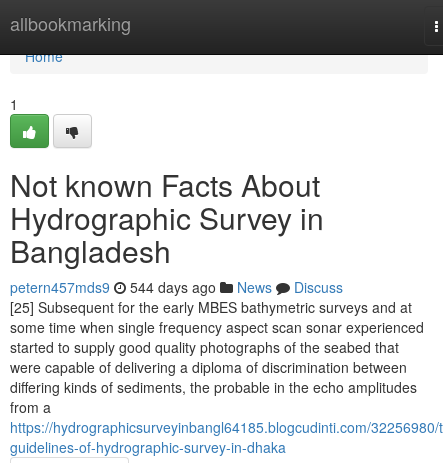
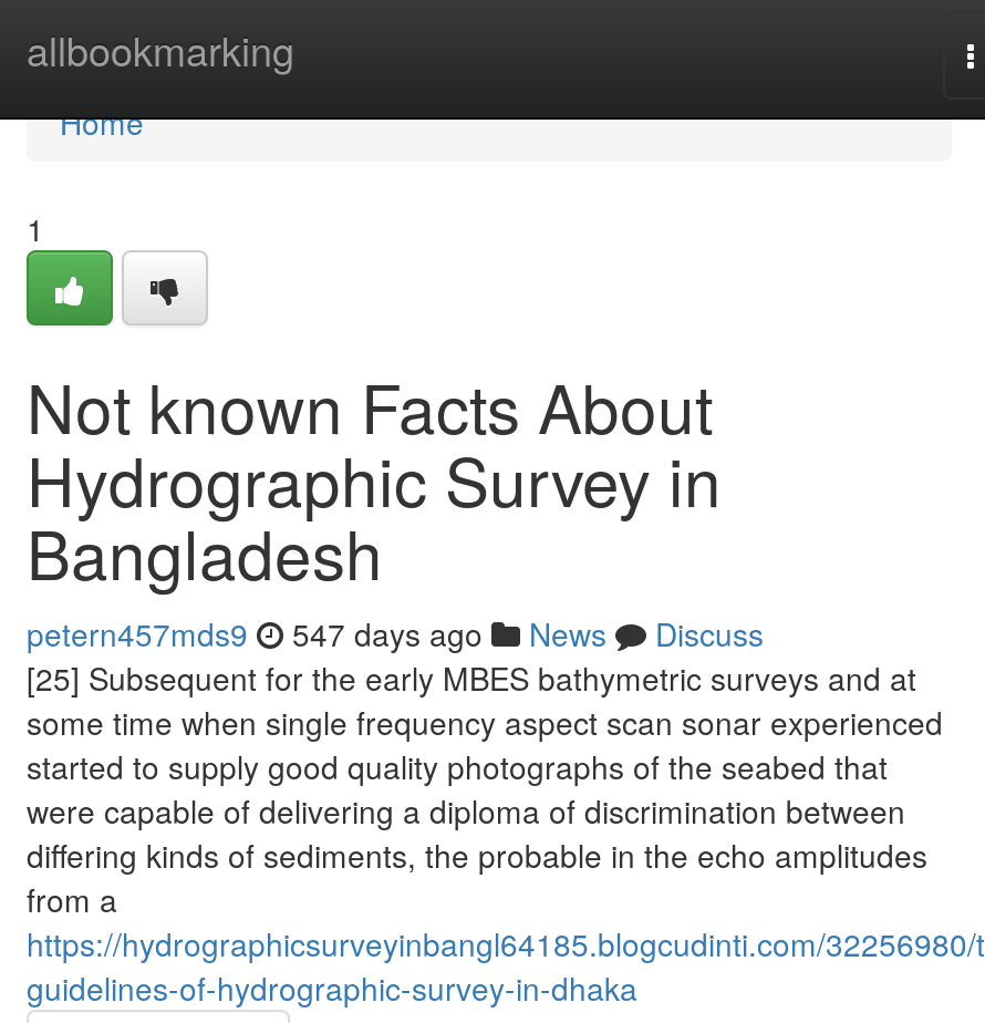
[10,277,343,297] petern457mds9 544 days ago News Discuss -> [27,611,764,655] petern457mds9 547 days ago News Discuss

